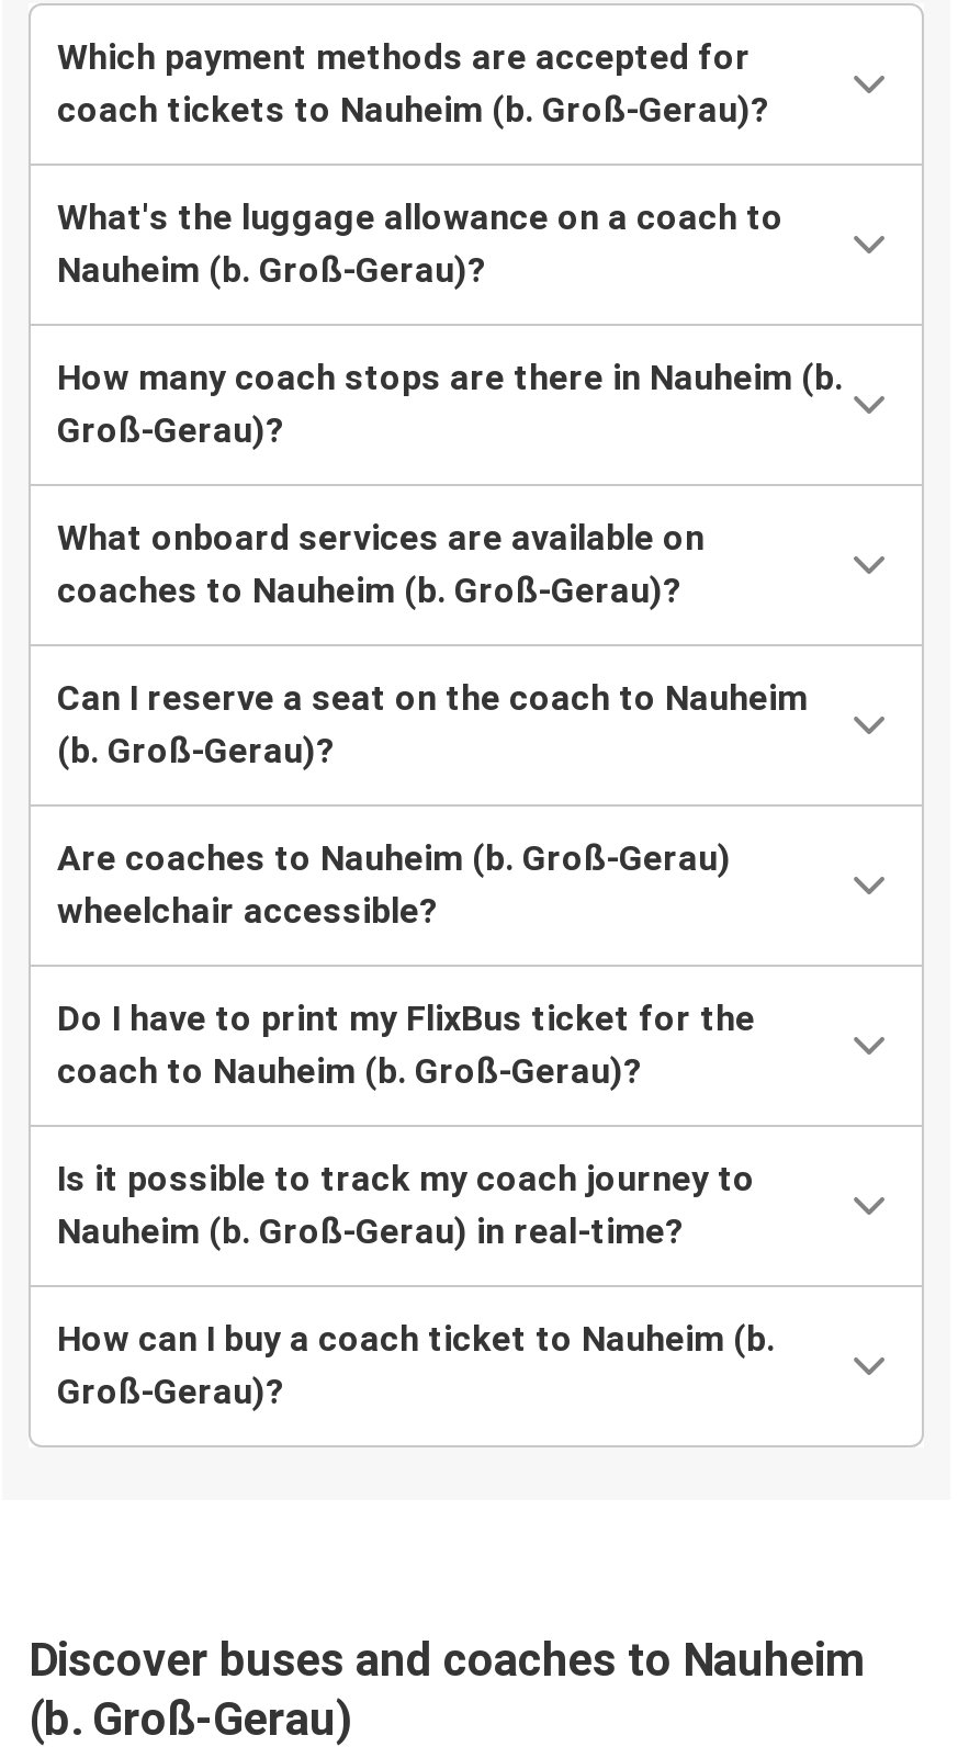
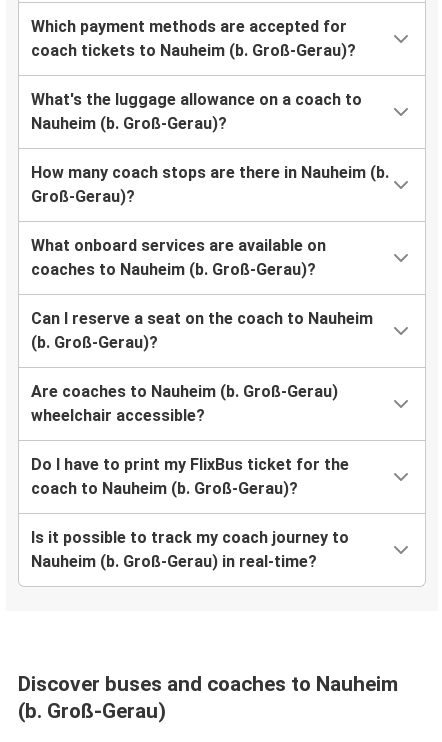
[57,1318,775,1412] How can I buy a coach ticket to Nauheim (b. | Groß-Gerau)? -> none

